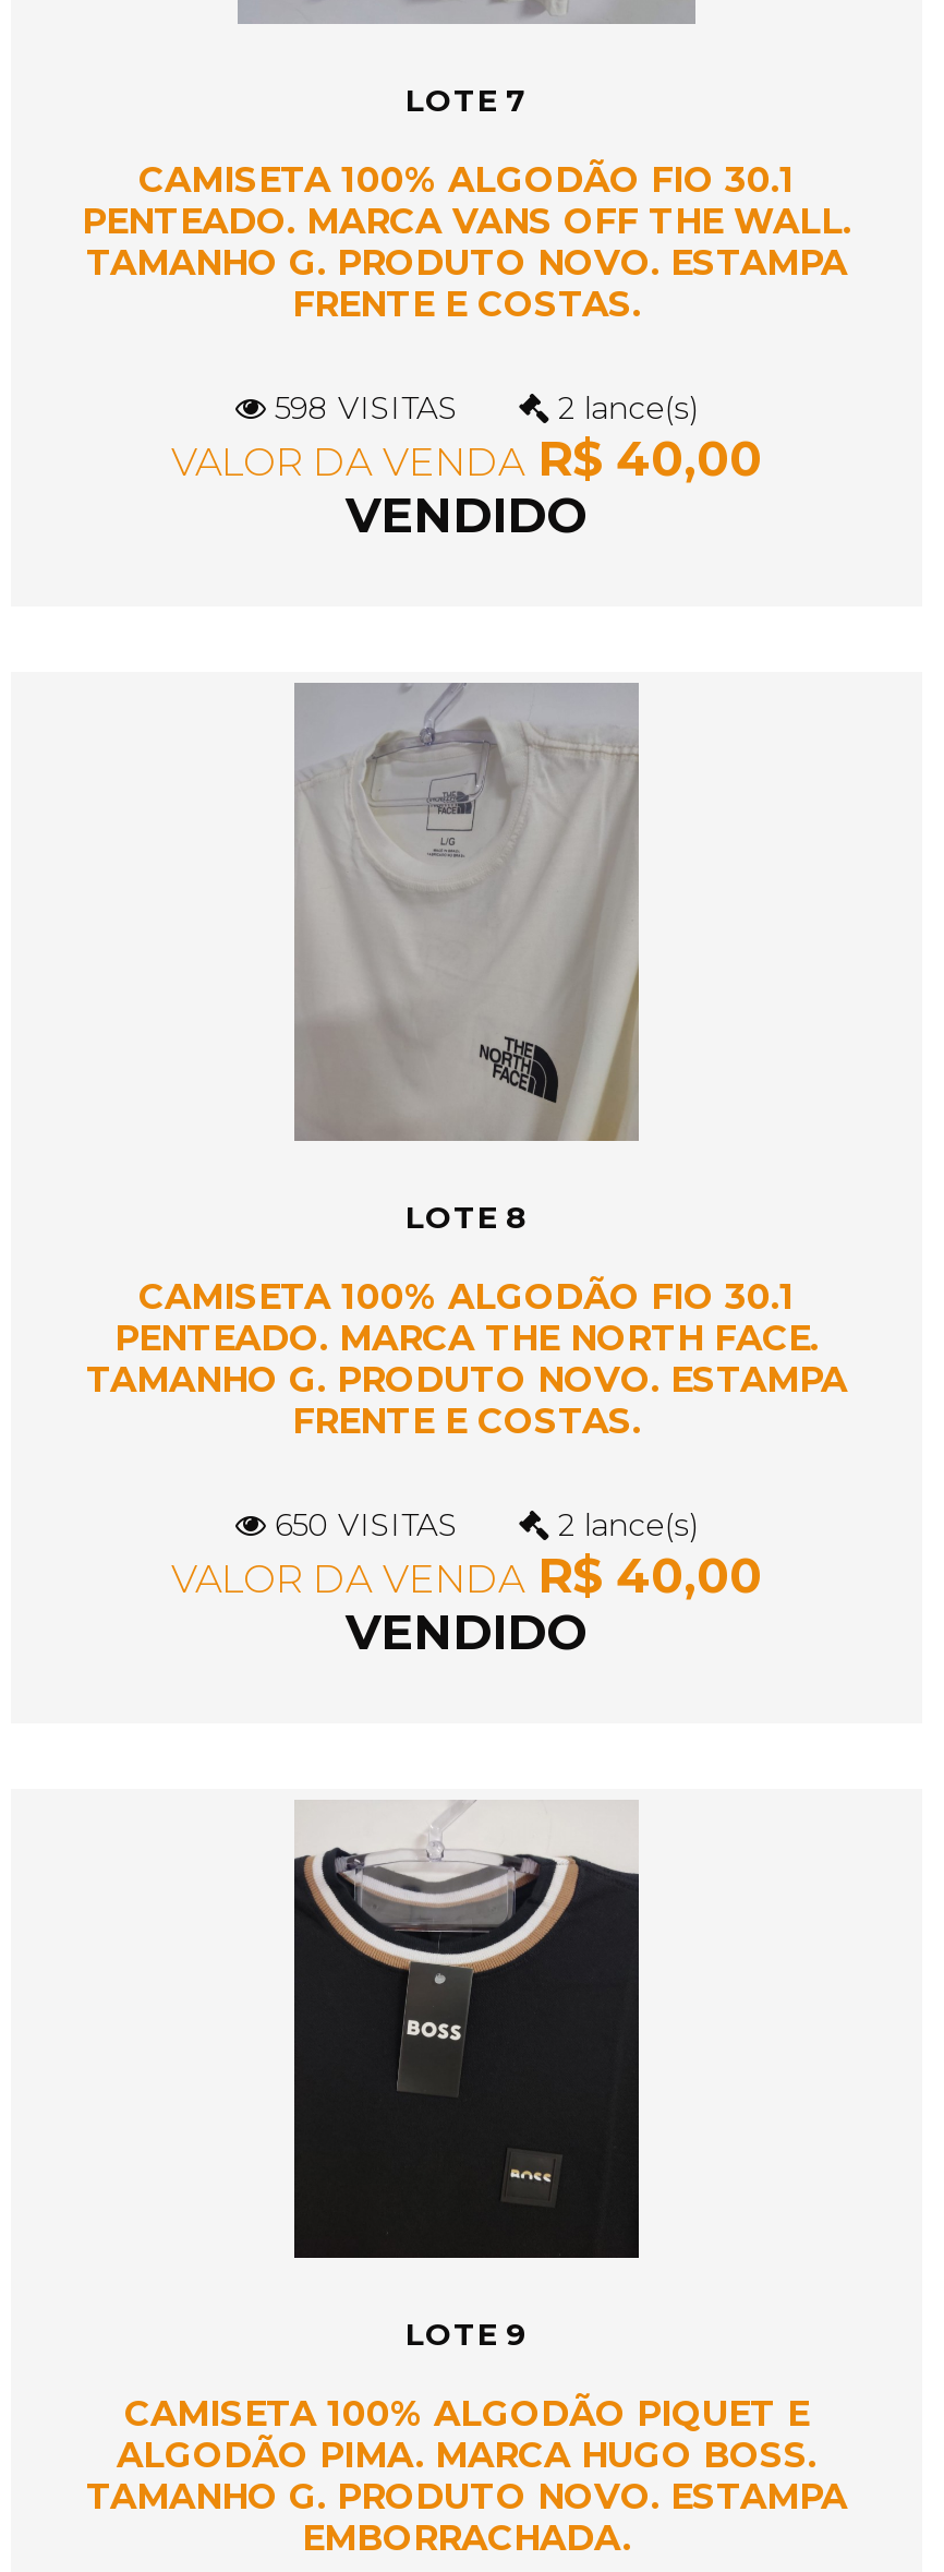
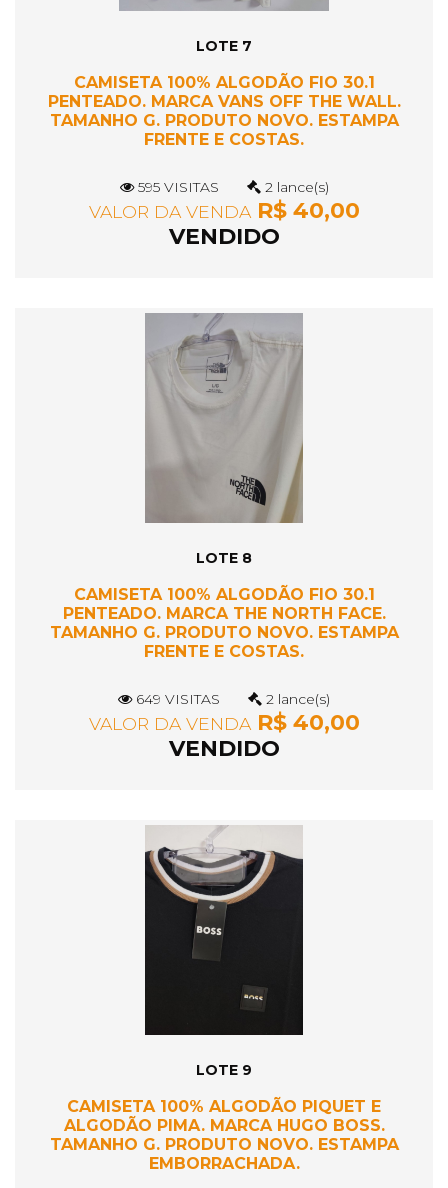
[266,388,458,428] 598 VISITAS -> [133,178,218,196] 595 VISITAS
[266,1505,458,1545] 650 VISITAS -> [132,690,220,708] 649 VISITAS

